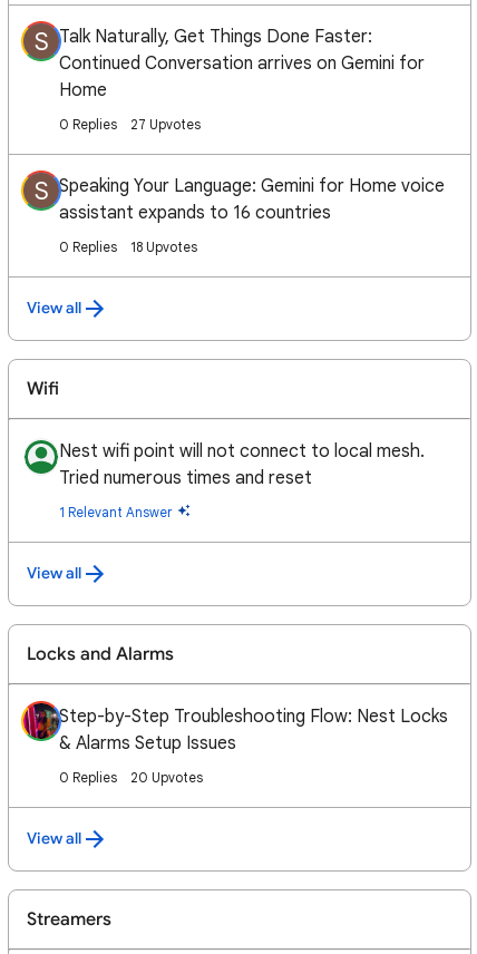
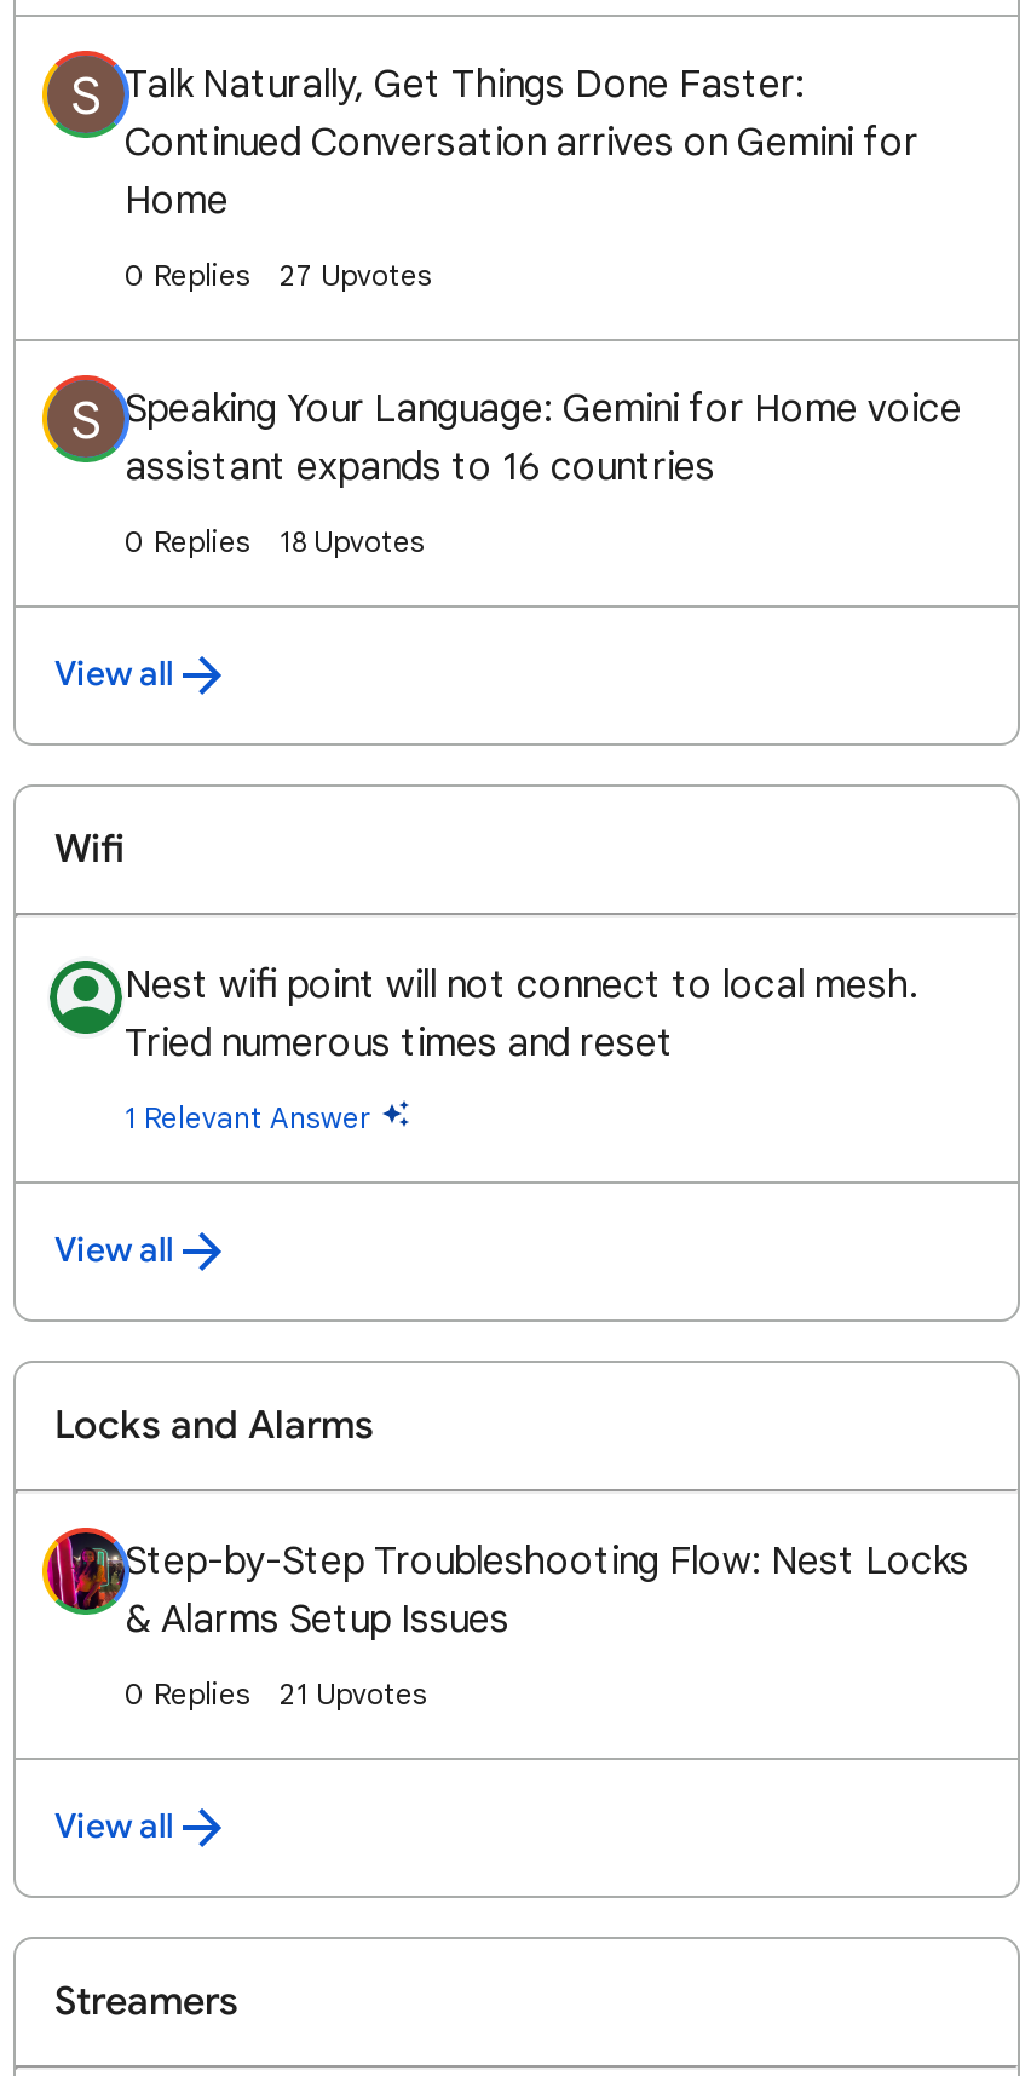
[130,769,203,786] 20 Upvotes -> [280,1675,427,1712] 21 Upvotes

